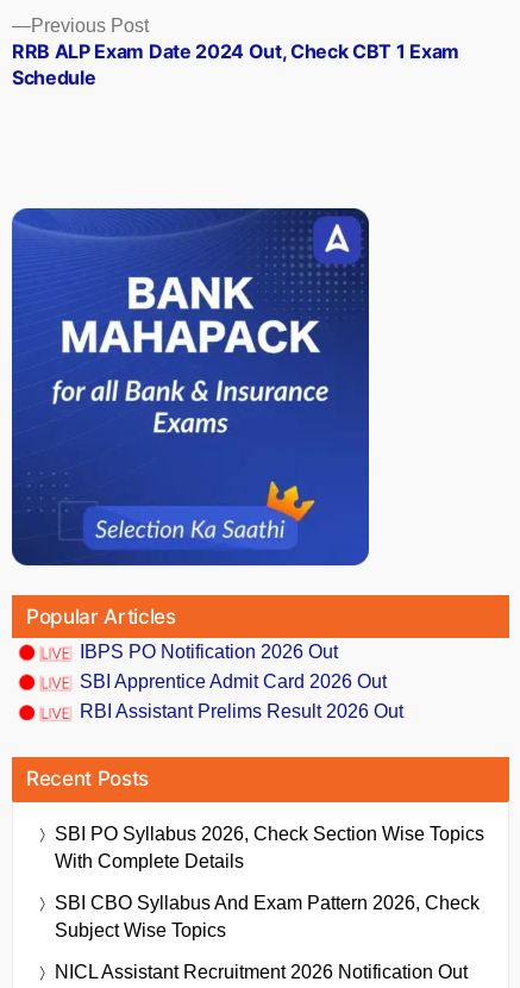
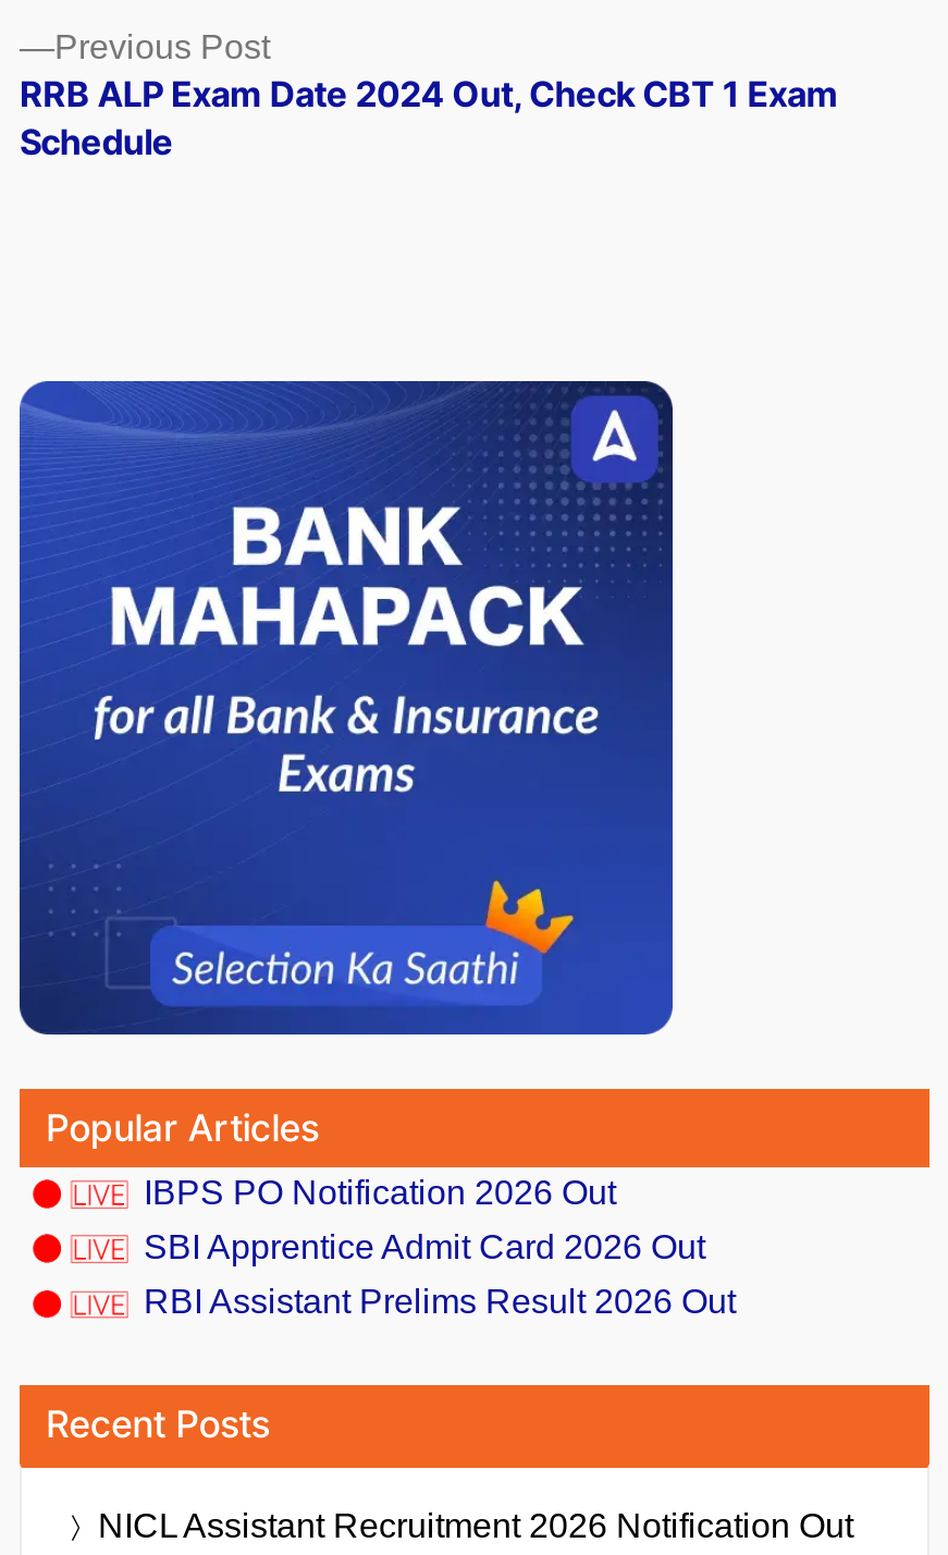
[55,824,484,941] SBI PO Syllabus 2026, Check Section Wise Topics | With Complete Details | SBI CBO Syllabus And Exam Pattern 2026, Check | Subject Wise Topics -> none

